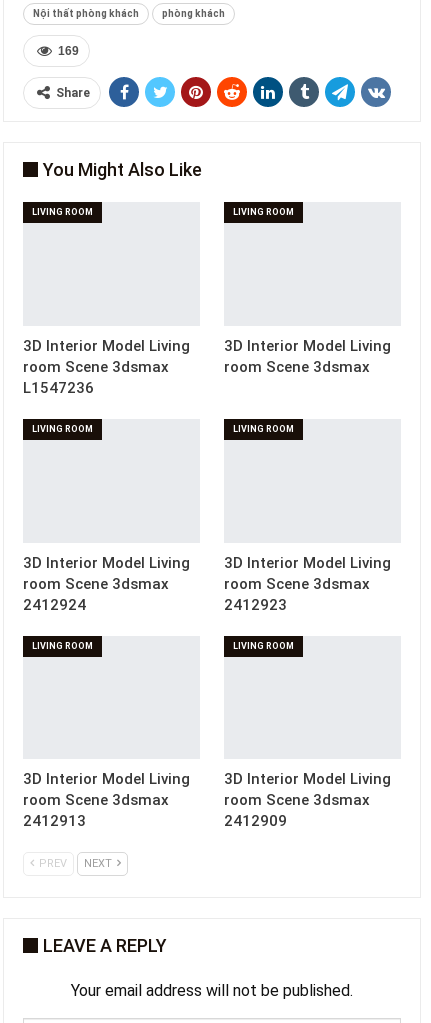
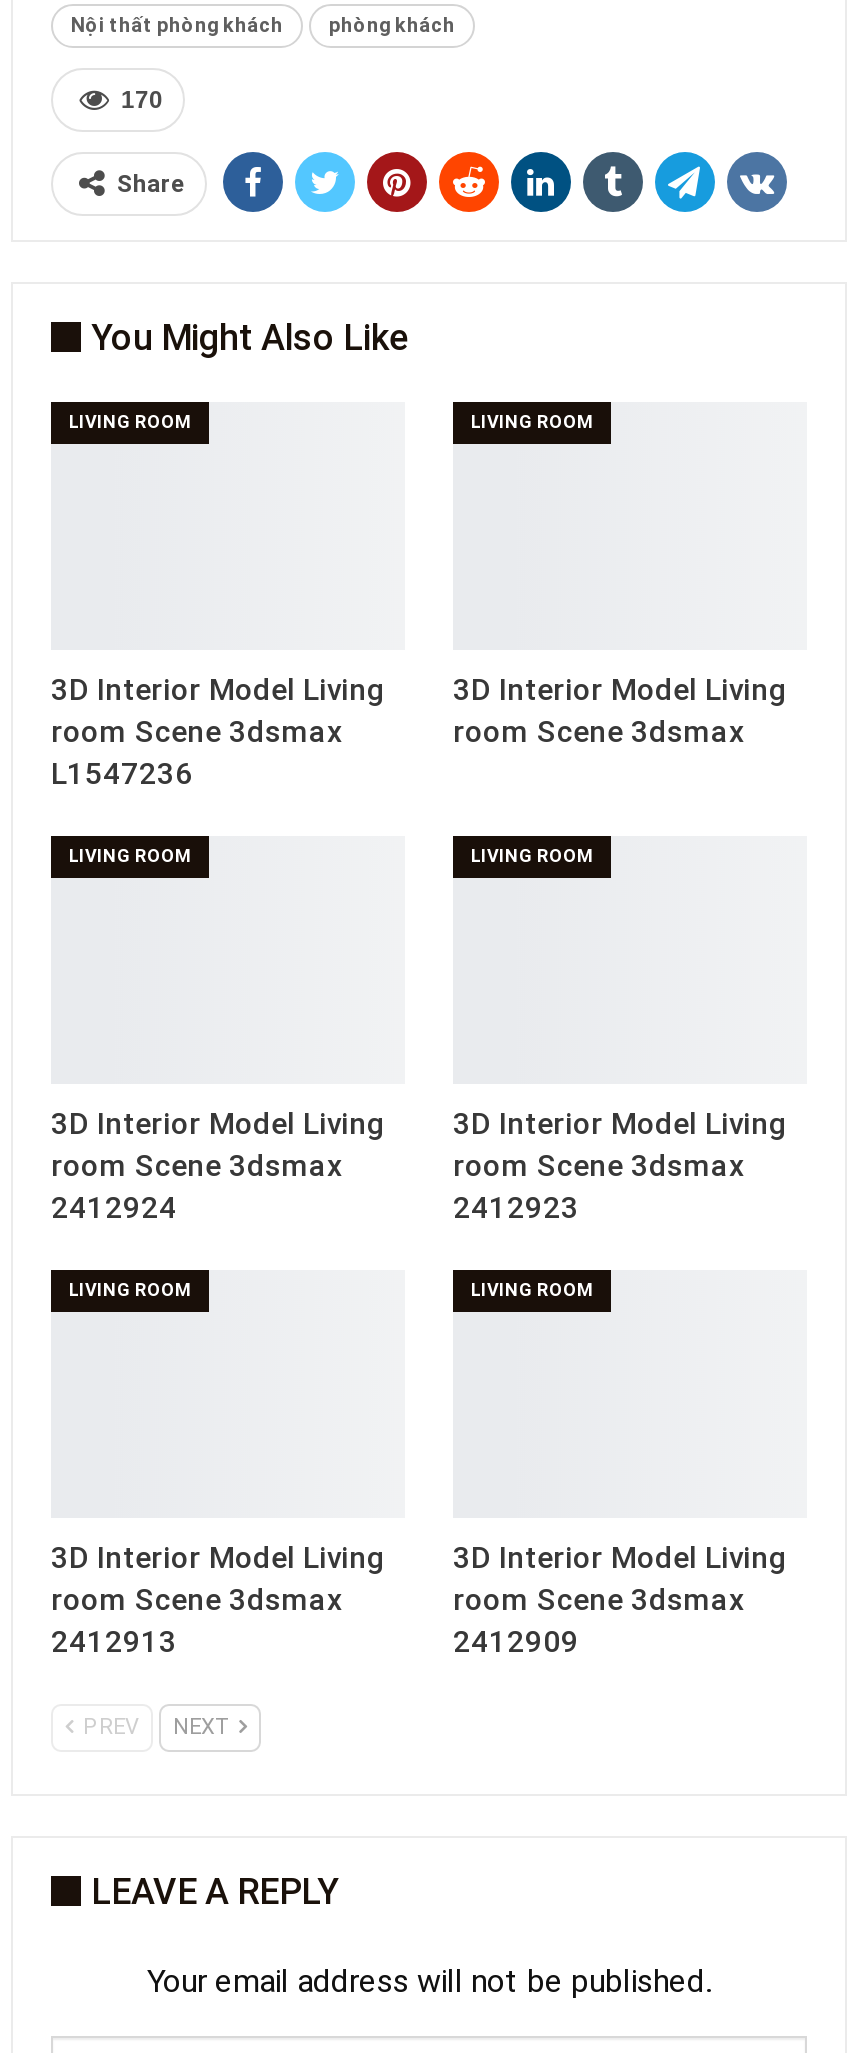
[58,44,79,58] 169 -> [121,86,163,114] 170

